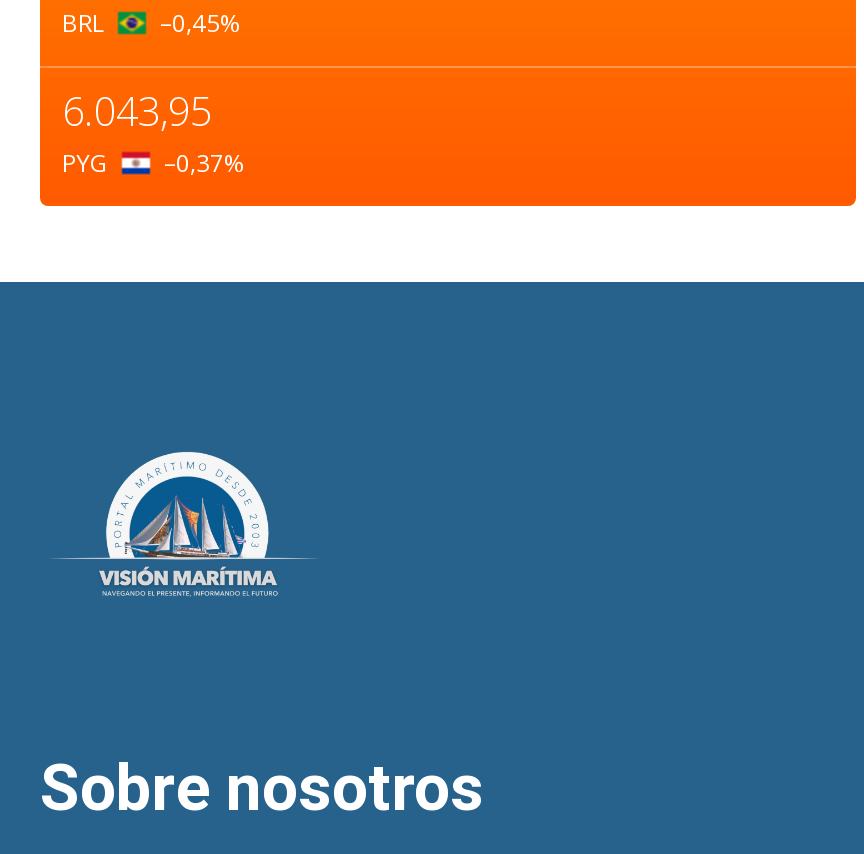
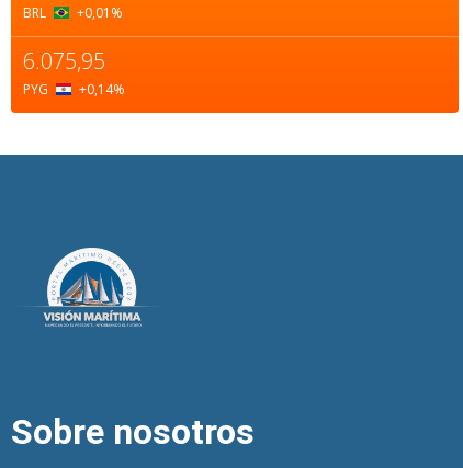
[62,6,242,40] BRL –0,45% -> [23,3,123,22] BRL +0,01%
[62,83,212,137] 6.043,95 -> [23,46,105,75] 6.075,95
[62,145,246,179] PYG –0,37% -> [23,80,125,98] PYG +0,14%

